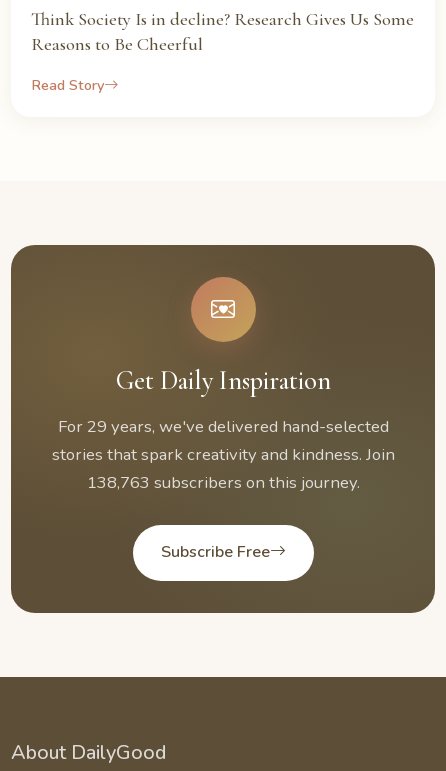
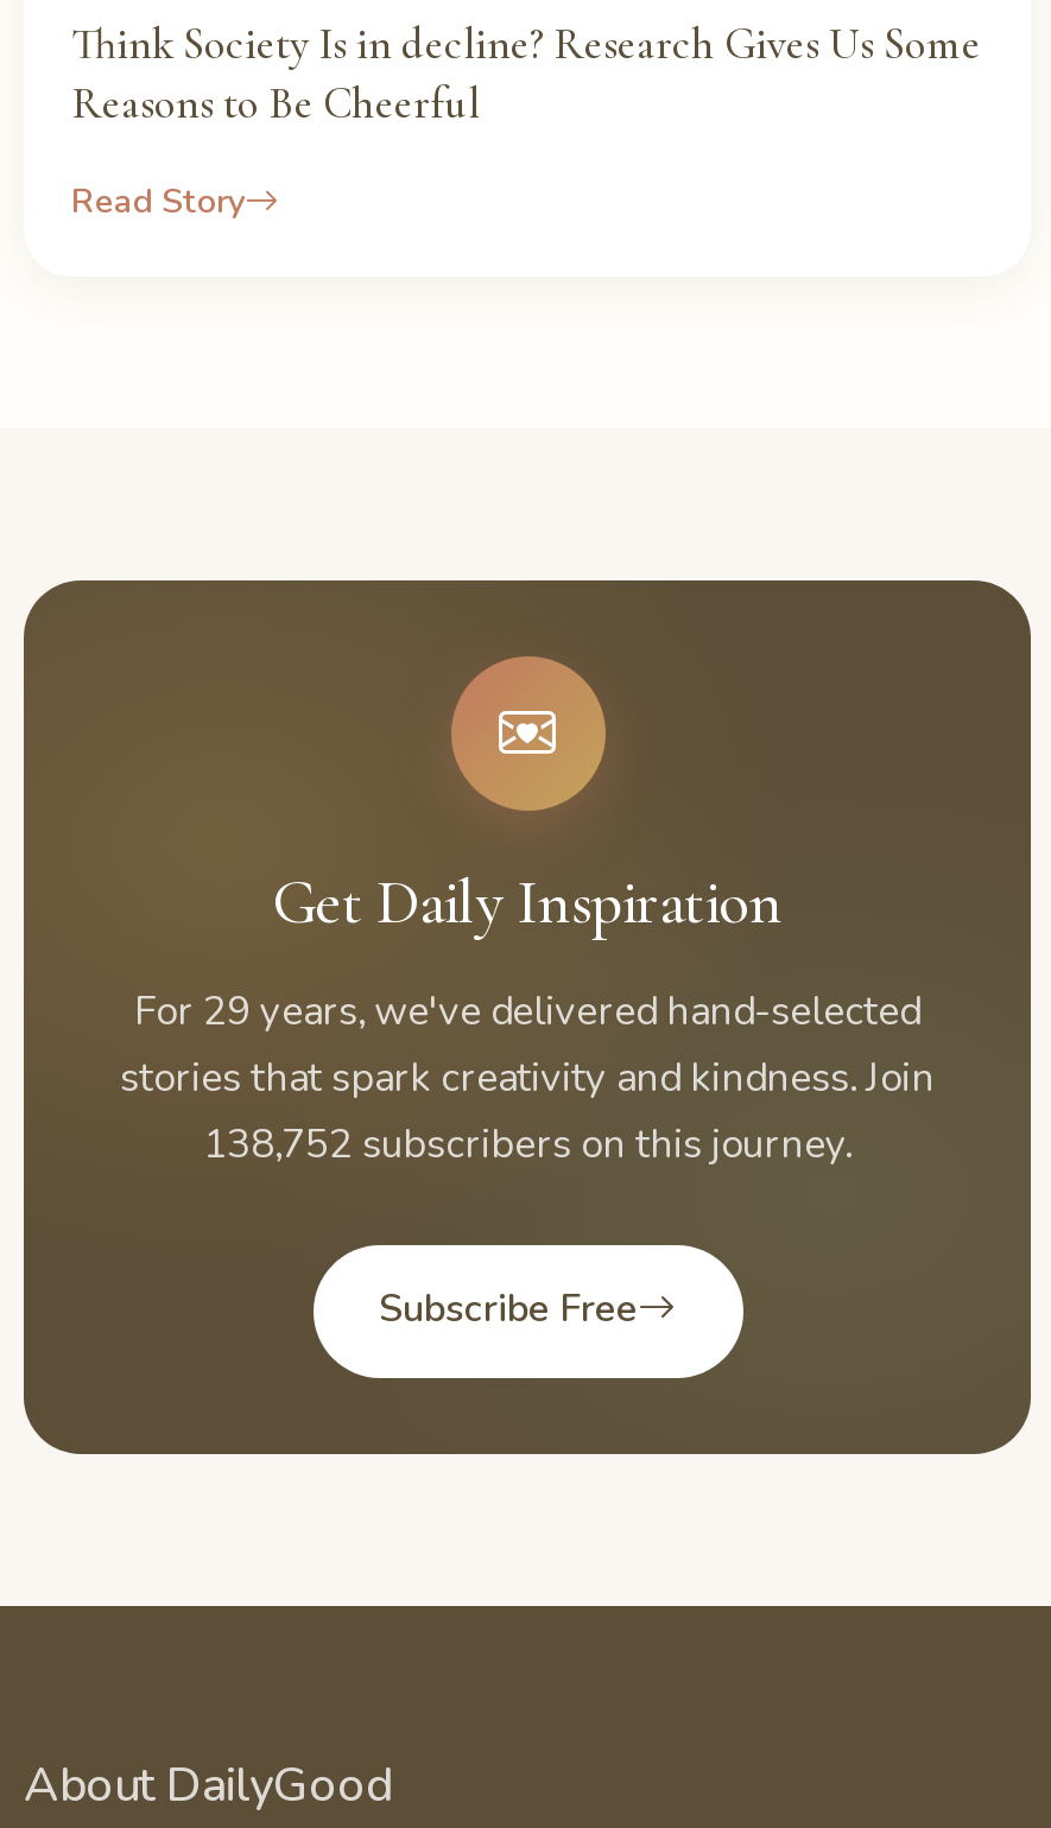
[86,471,359,494] 138,763 subscribers on this journey. -> [203,1117,851,1172] 138,752 subscribers on this journey.

